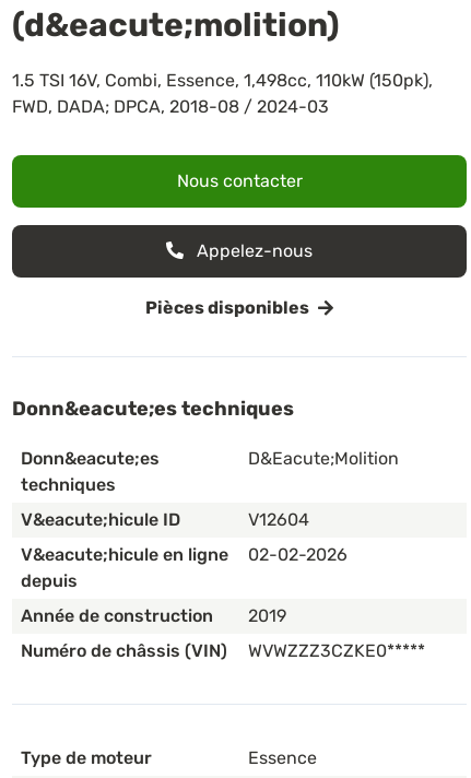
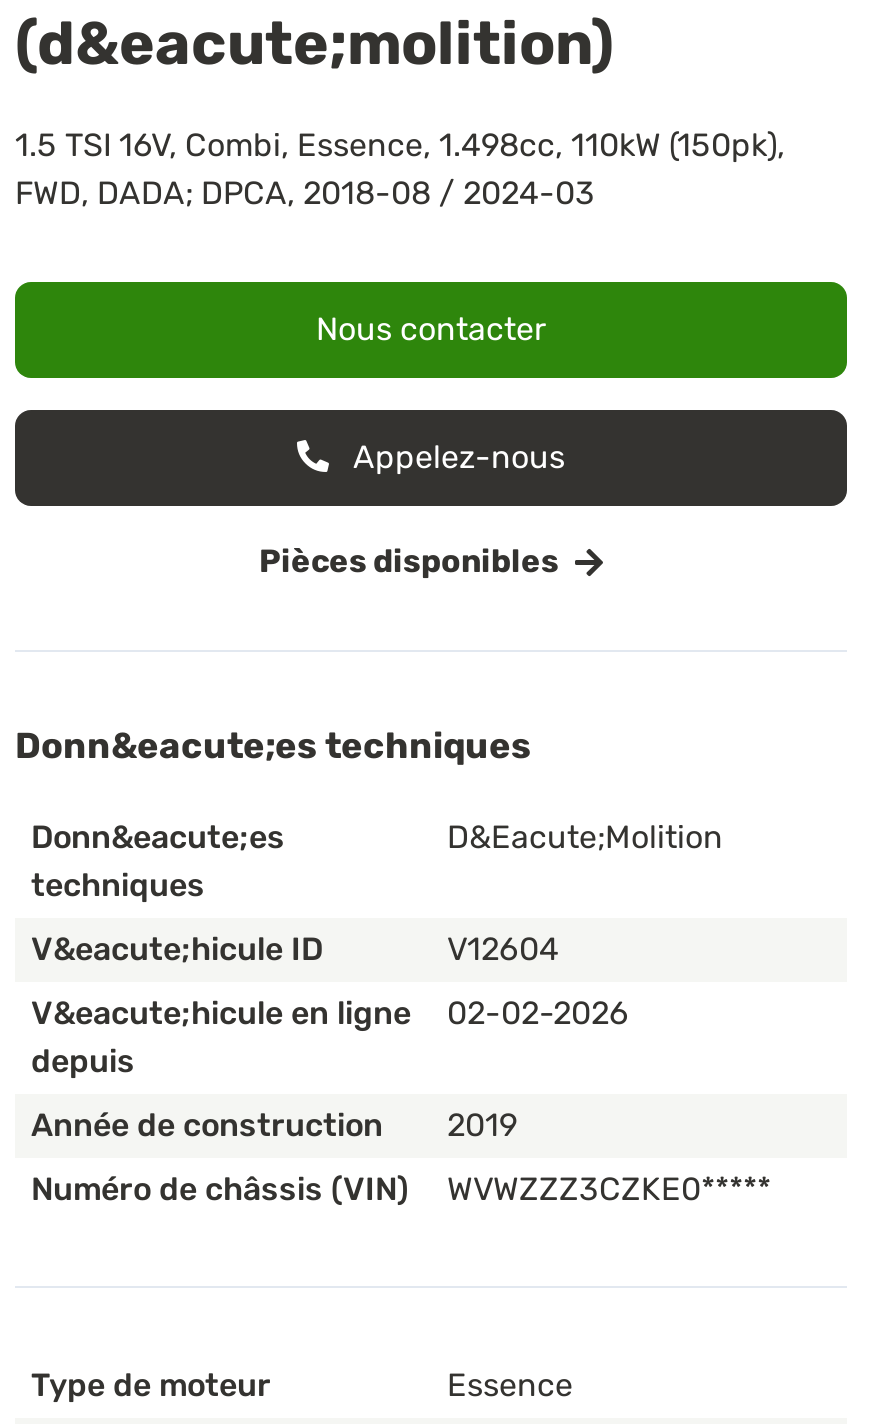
[12,70,433,91] 1.5 TSI 16V, Combi, Essence, 1,498cc, 110kW (150pk), -> [15,127,785,165] 1.5 TSI 16V, Combi, Essence, 1.498cc, 110kW (150pk),

